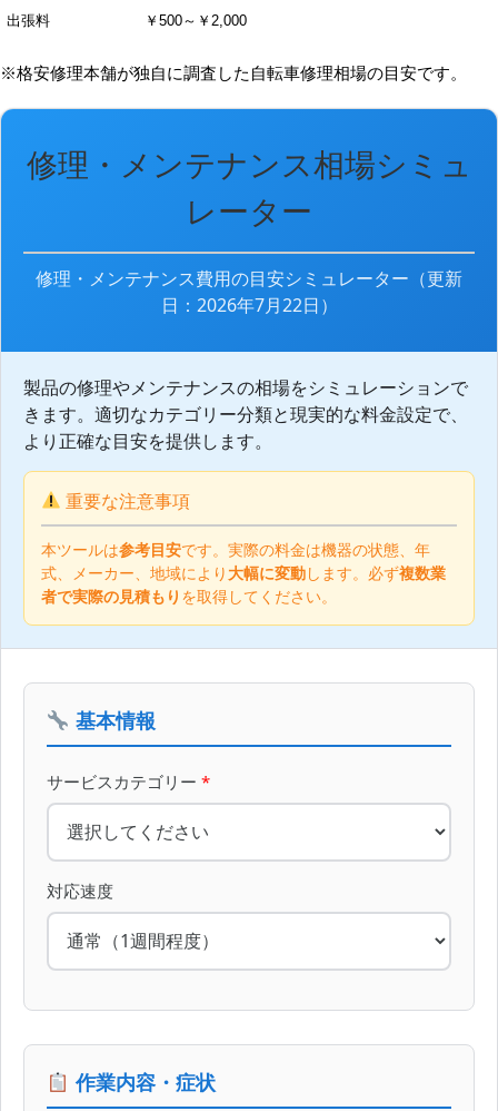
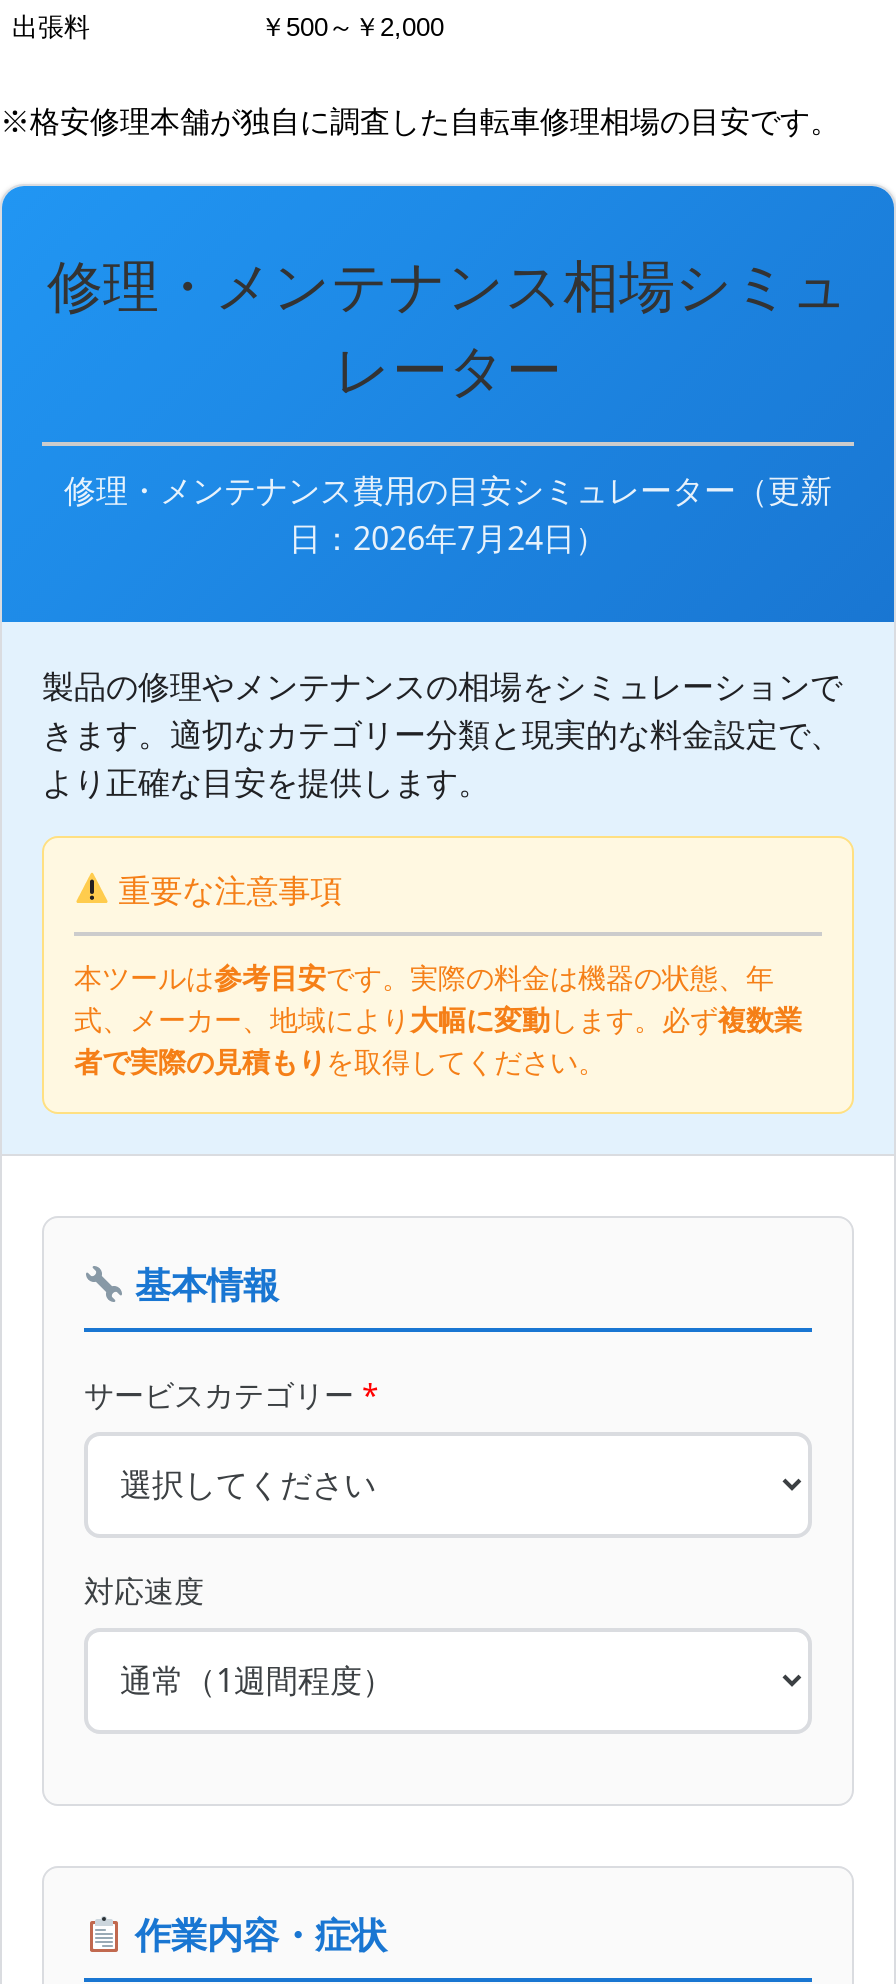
[161,293,337,317] 日：2026年7月22日） -> [289,516,607,560] 日：2026年7月24日）

